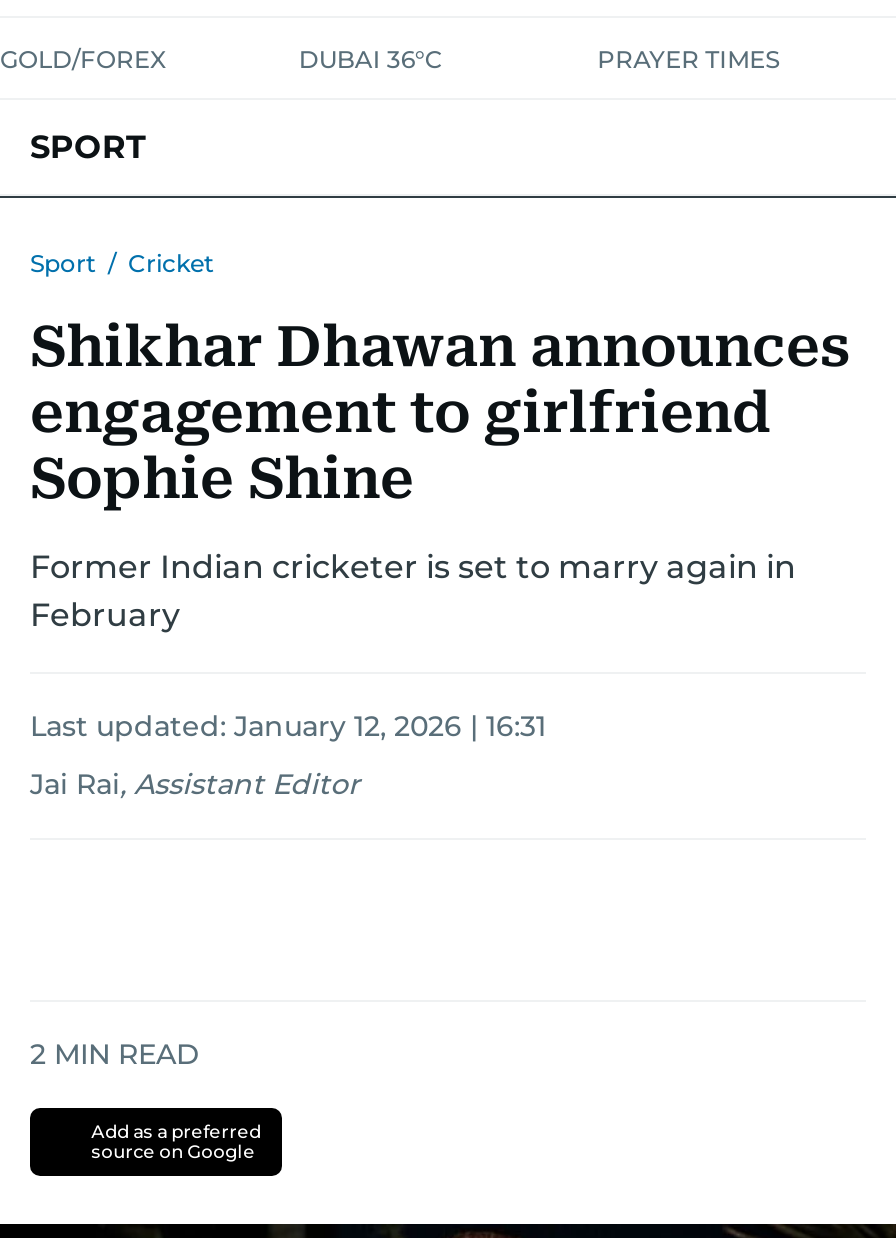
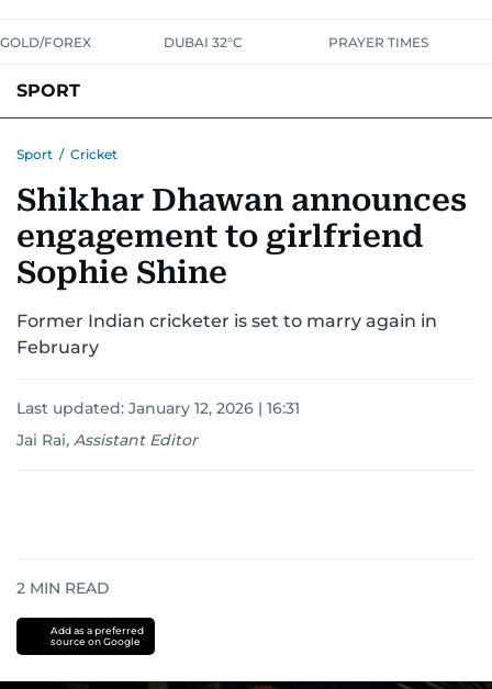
[299,44,443,74] DUBAI 36°C -> [164,34,243,50] DUBAI 32°C

